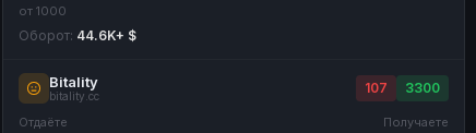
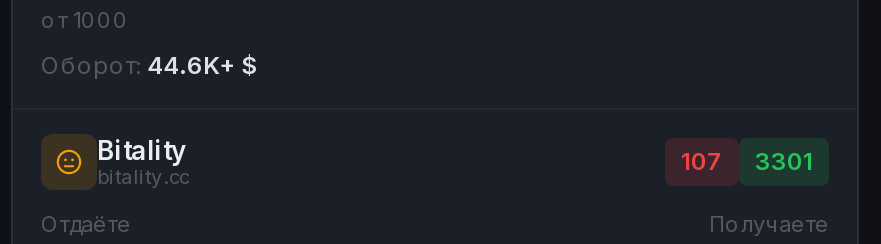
[365,79,440,95] 107 3300 -> [681,145,813,175] 107 3301

